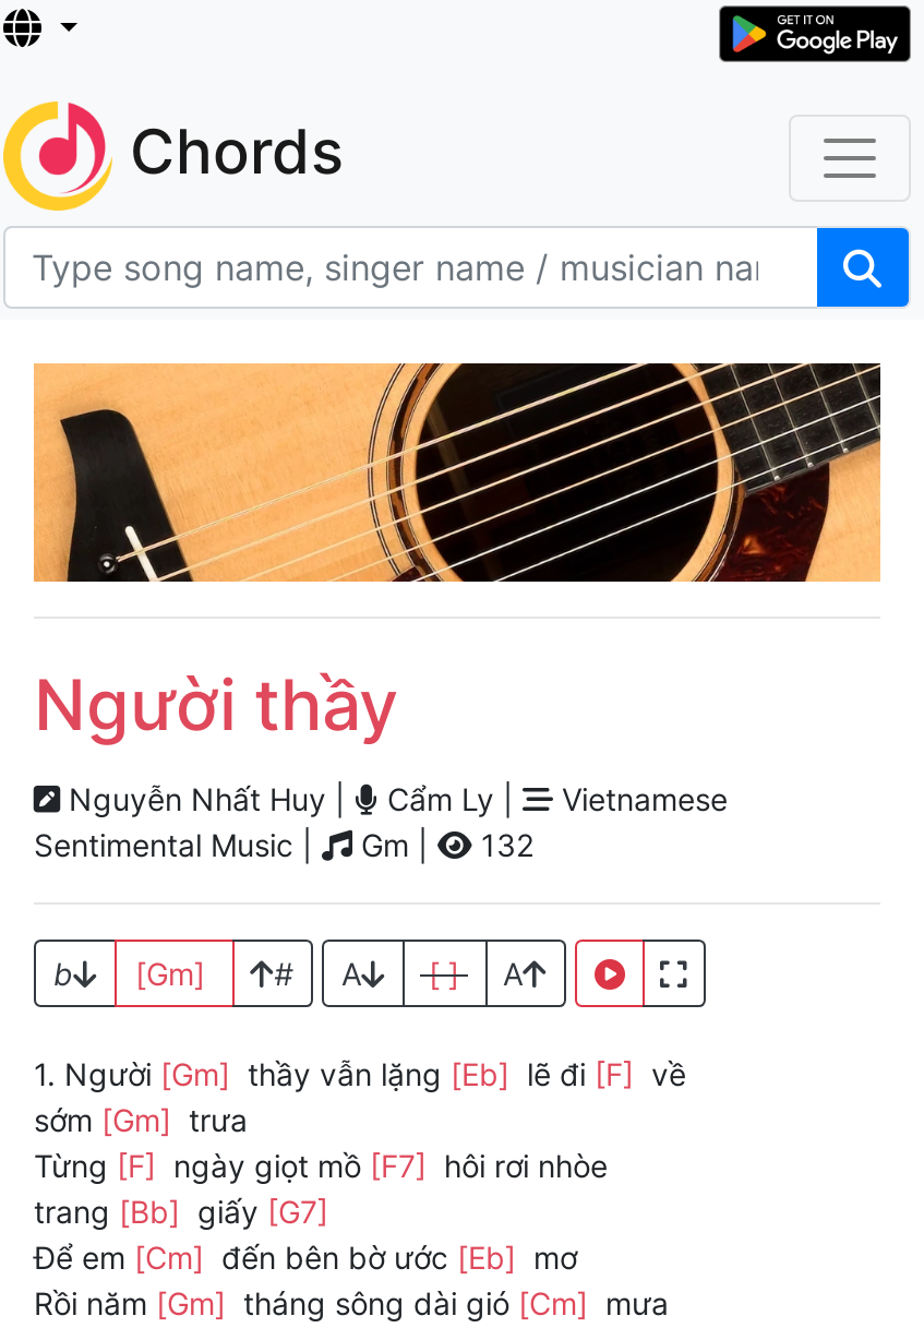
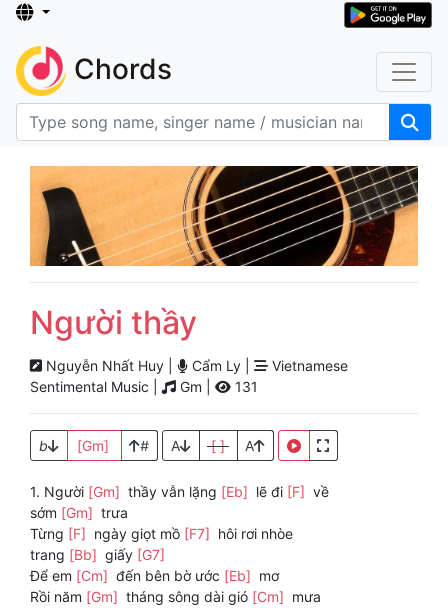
[472,826,533,864] 132 -> [231,378,258,395] 131

